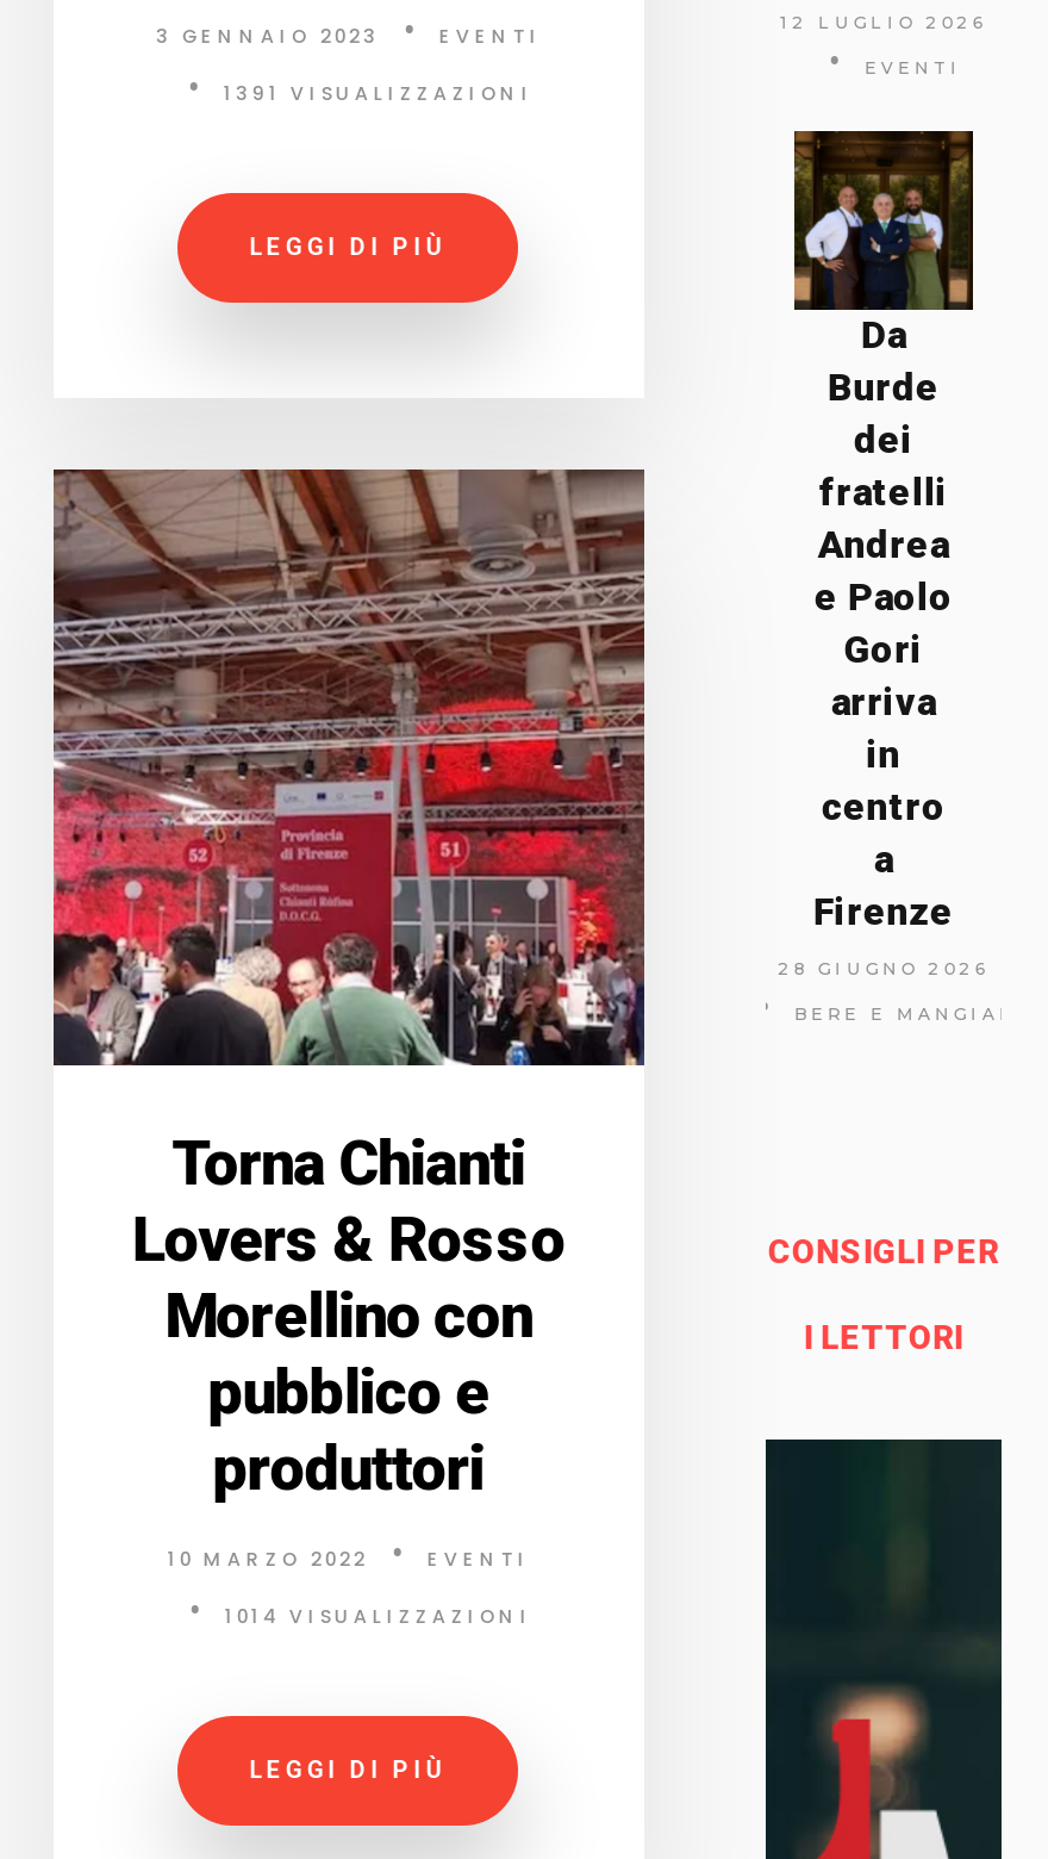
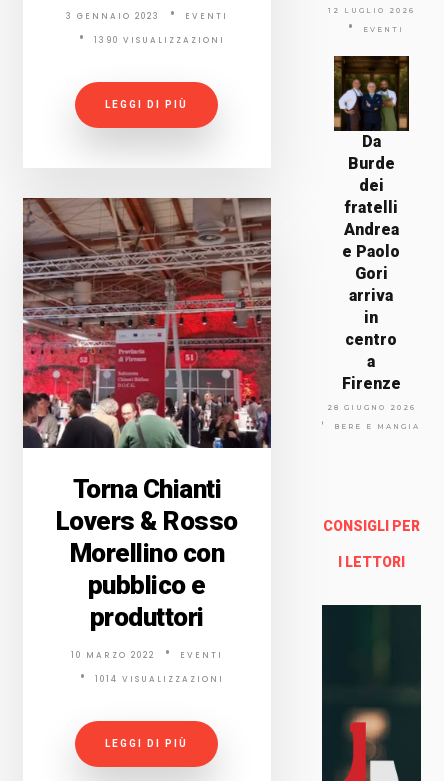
[223,81,533,107] 1391 VISUALIZZAZIONI -> [94,35,225,46] 1390 VISUALIZZAZIONI

